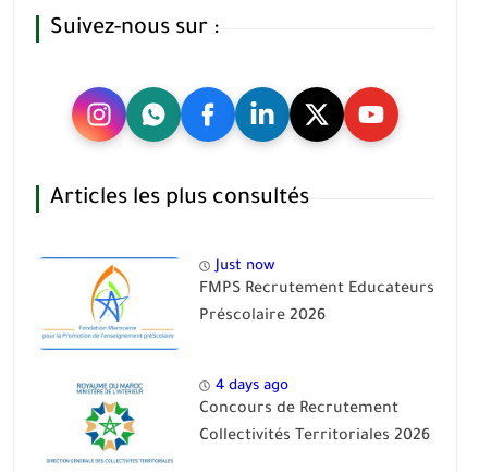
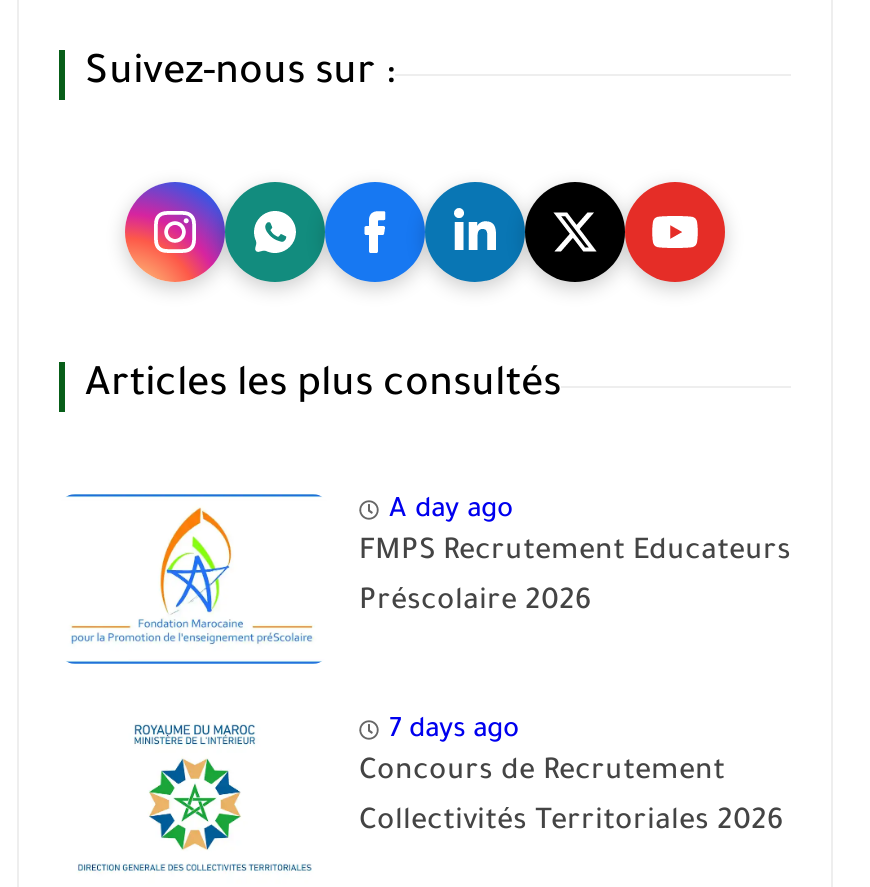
[216,258,275,275] Just now -> [389,496,513,526] A day ago
[216,378,288,394] 4 days ago -> [389,716,519,746] 7 days ago

